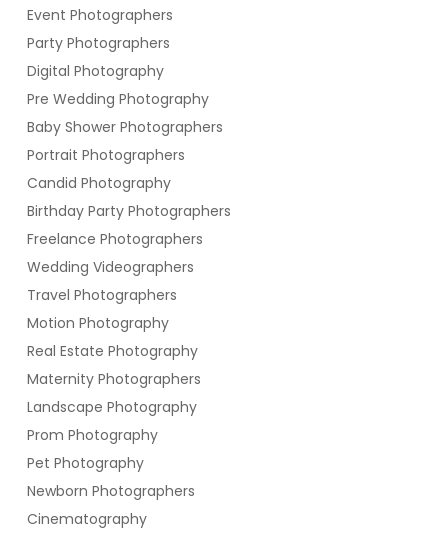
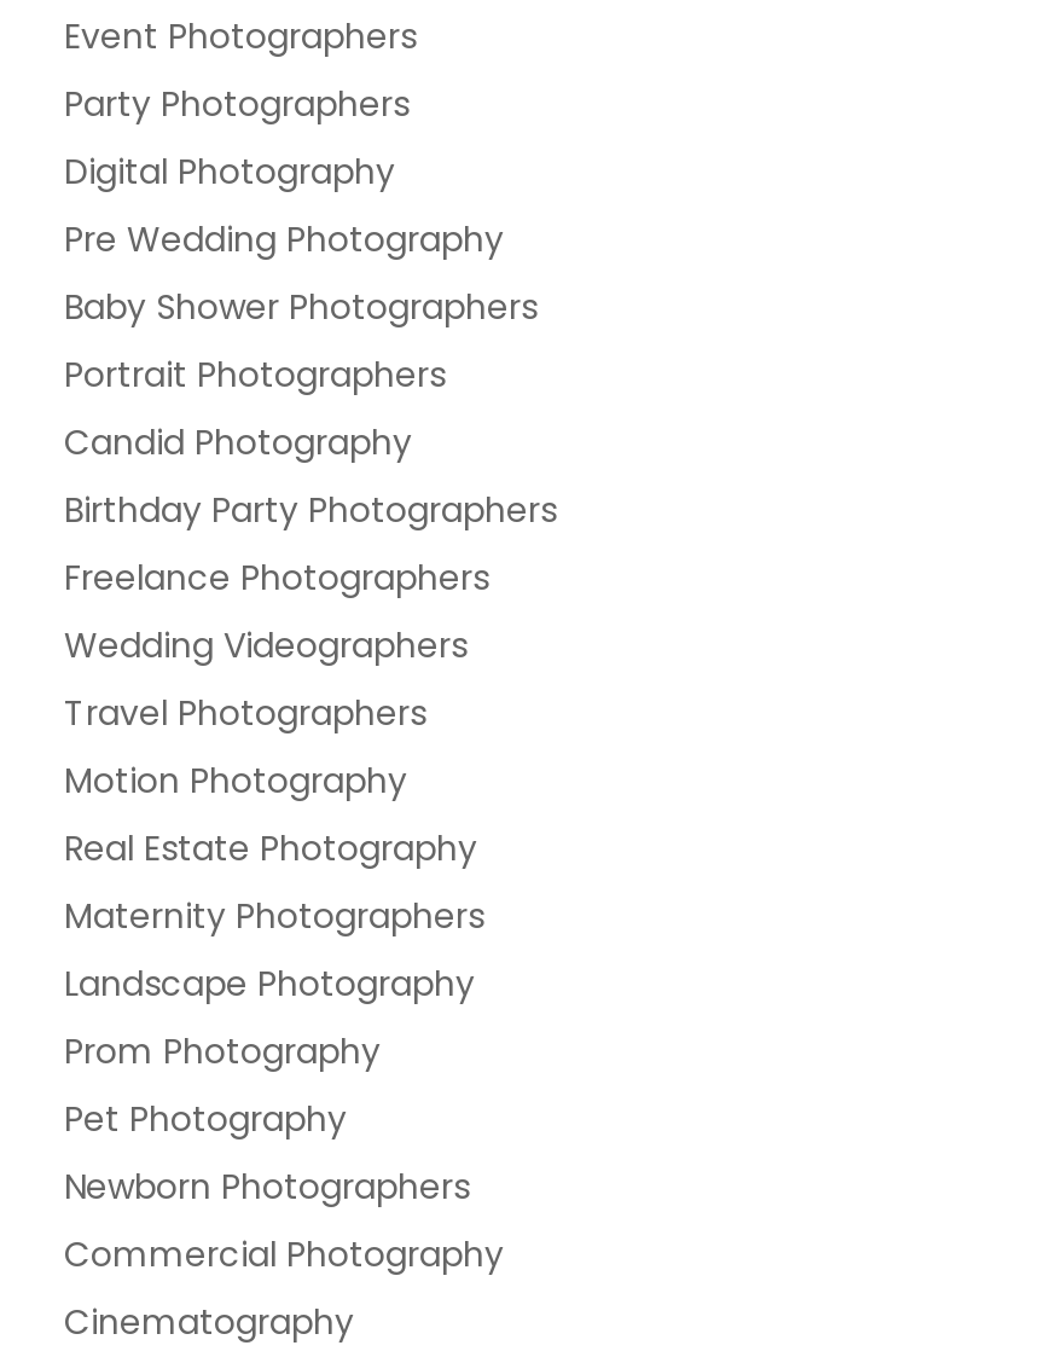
none -> [64,1230,504,1278] Commercial Photography

